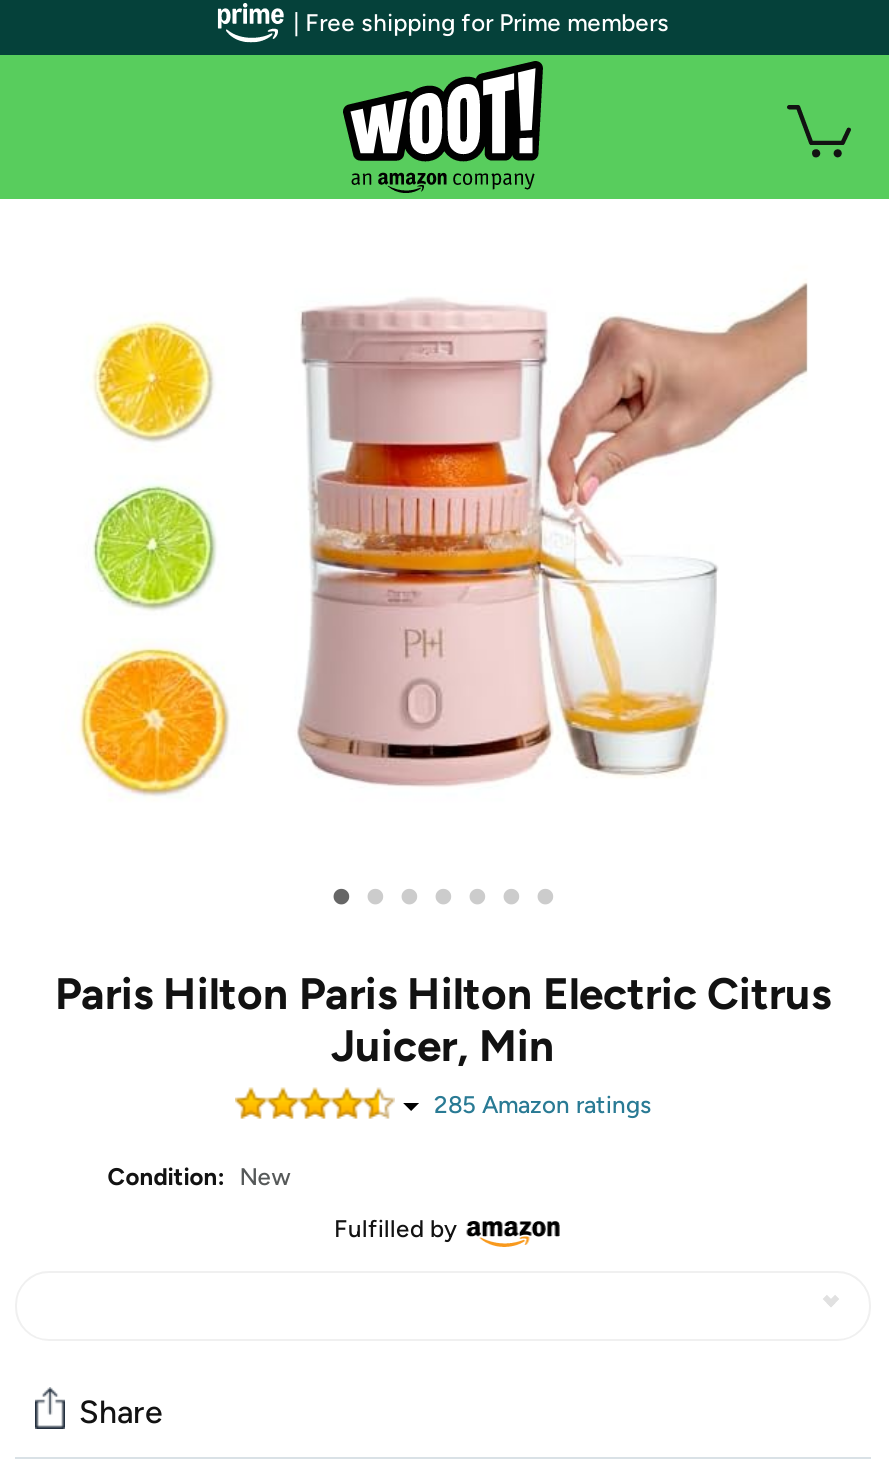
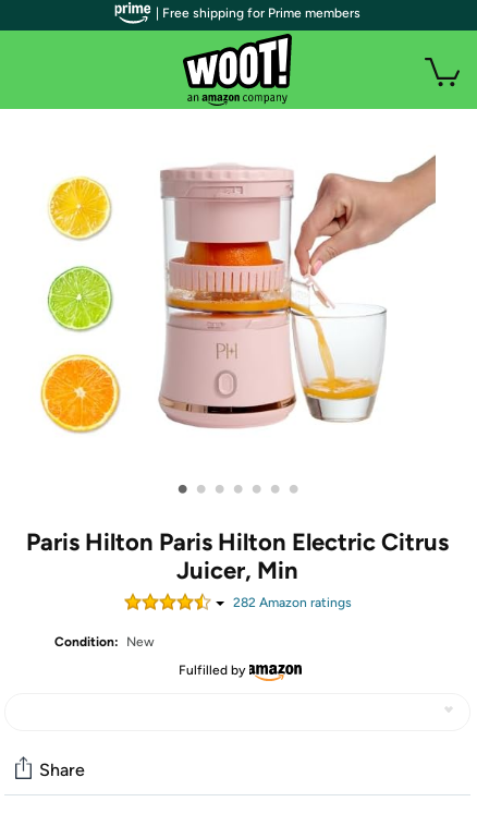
[434,1091,652,1119] 285 Amazon ratings -> [233,595,351,610] 282 Amazon ratings

